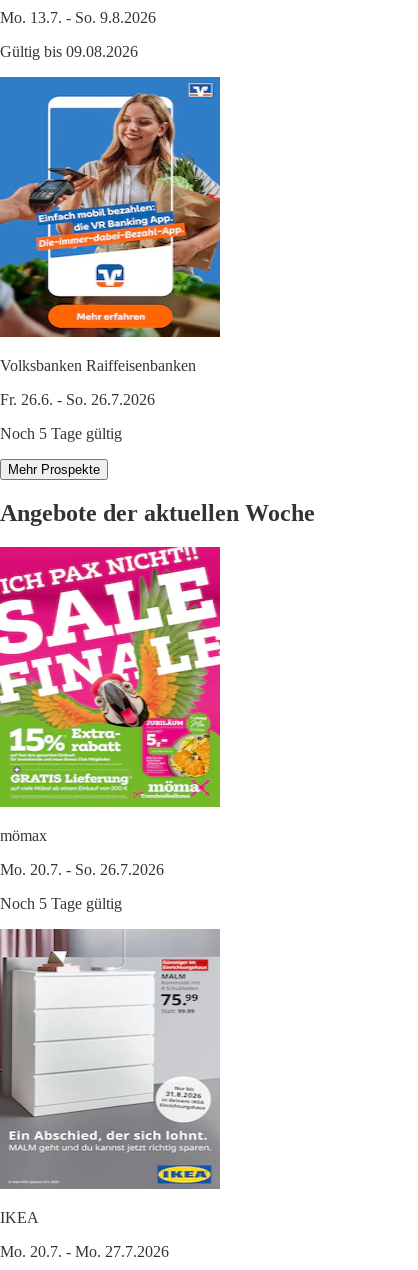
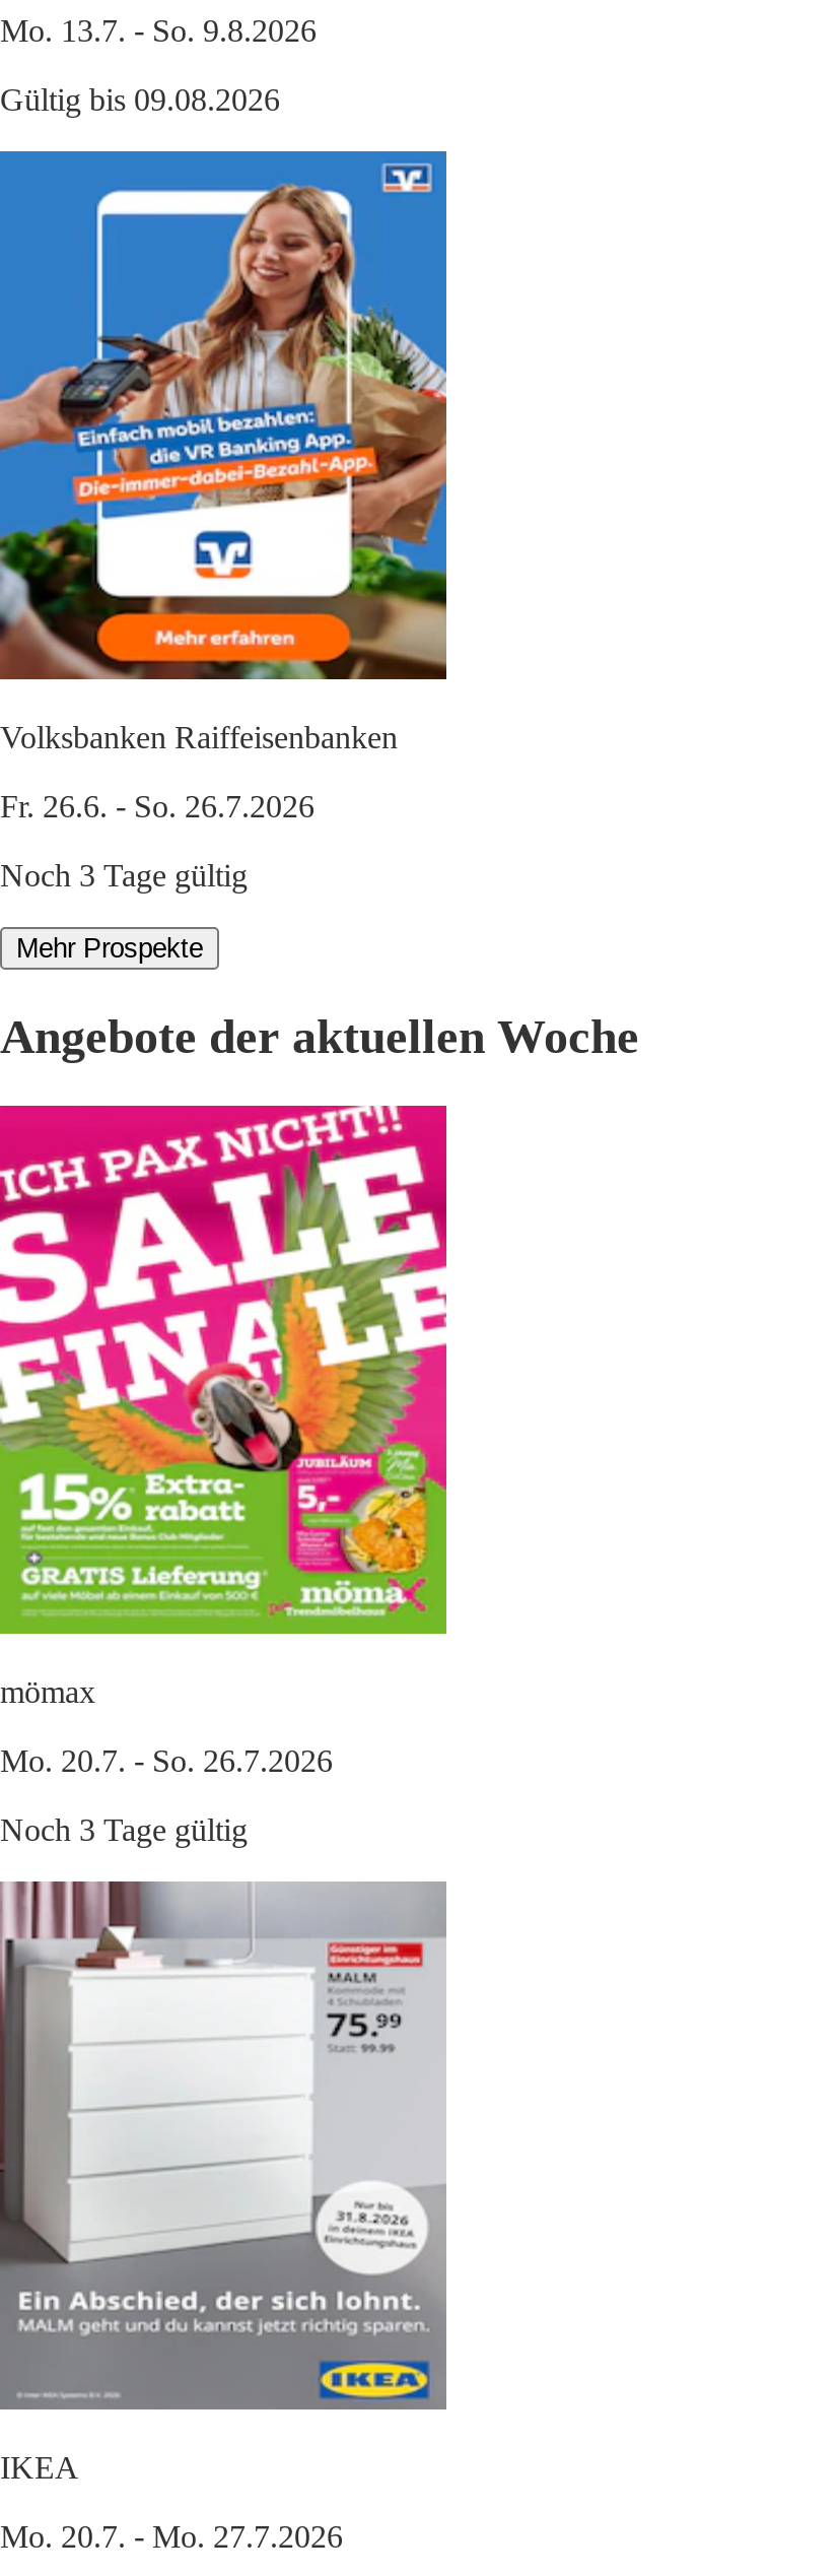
[0,425,122,442] Noch 5 Tage gültig -> [0,859,248,894] Noch 3 Tage gültig
[0,895,122,912] Noch 5 Tage gültig -> [0,1813,248,1848] Noch 3 Tage gültig

